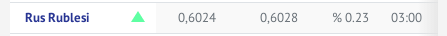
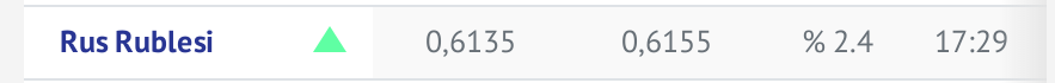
[178,9,216,26] 0,6024 -> [425,21,516,62] 0,6135
[260,9,298,26] 0,6028 -> [621,21,712,62] 0,6155
[332,9,369,26] % 0.23 -> [802,21,873,62] % 2.4
[391,9,422,26] 03:00 -> [934,21,1008,62] 17:29

